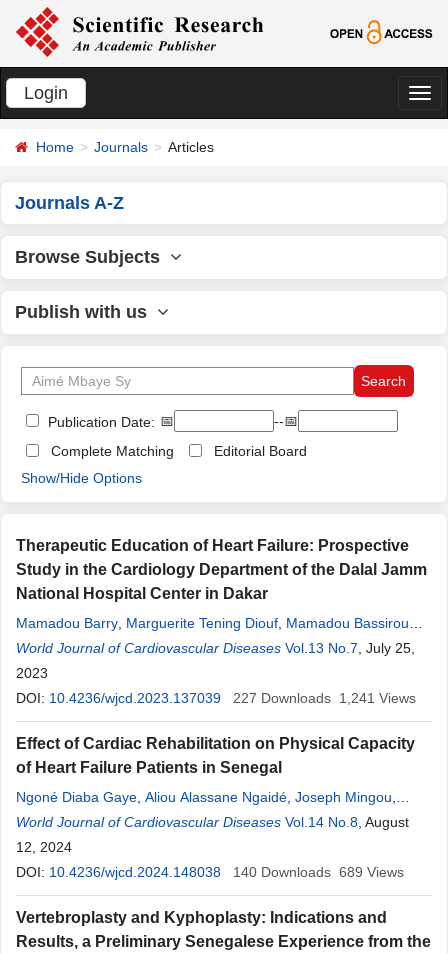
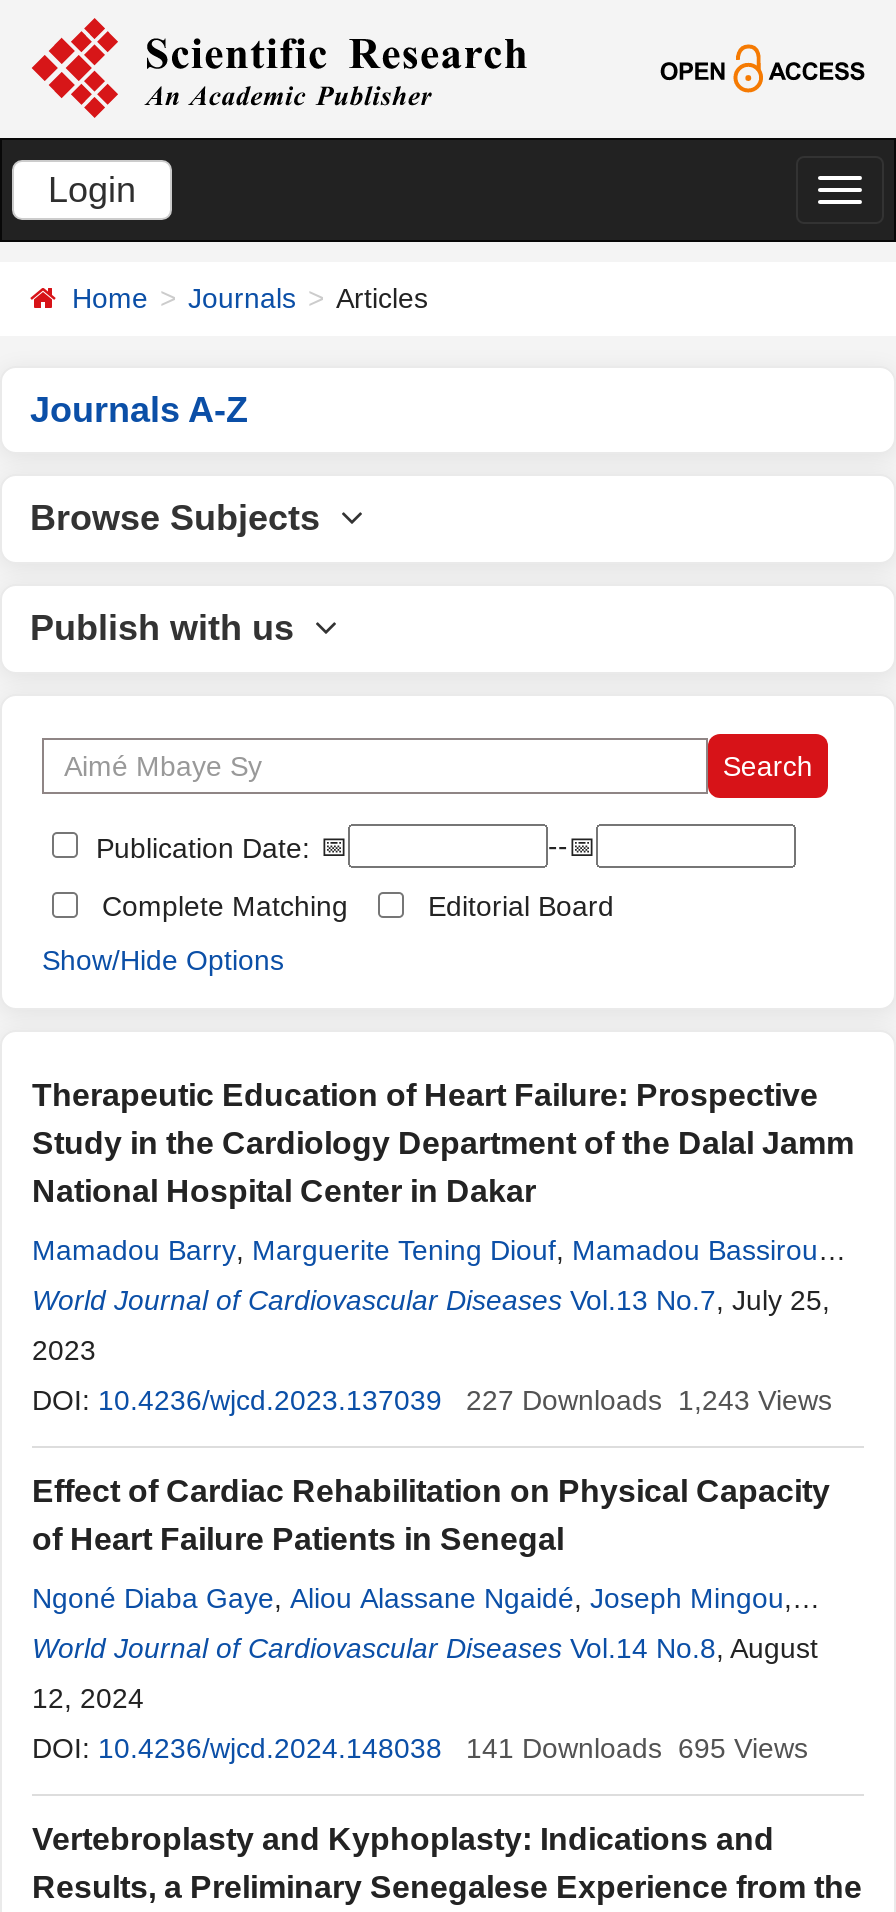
[233,690,416,706] 227 Downloads 1,241 Views -> [466,1384,832,1416] 227 Downloads 1,243 Views
[233,864,404,880] 140 Downloads 689 Views -> [466,1732,808,1764] 141 Downloads 695 Views

